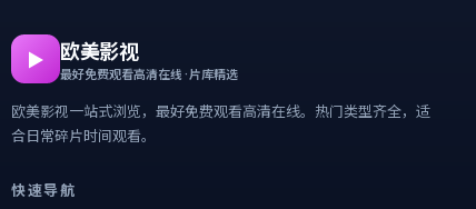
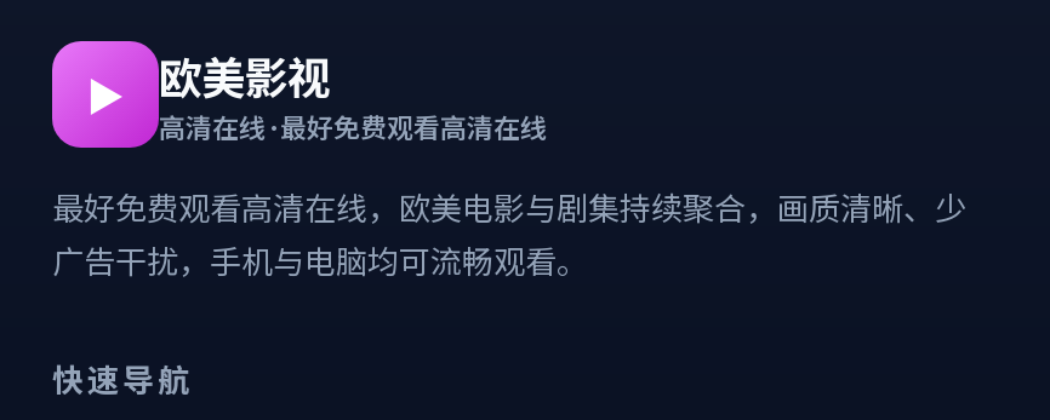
[60,66,238,82] 最好免费观看高清在线 · 片库精选 -> [159,111,547,145] 高清在线 · 最好免费观看高清在线
[11,102,430,144] 欧美影视一站式浏览，最好免费观看高清在线。热门类型齐全，适 | 合日常碎片时间观看。 -> [52,188,966,280] 最好免费观看高清在线，欧美电影与剧集持续聚合，画质清晰、少 | 广告干扰，手机与电脑均可流畅观看。

